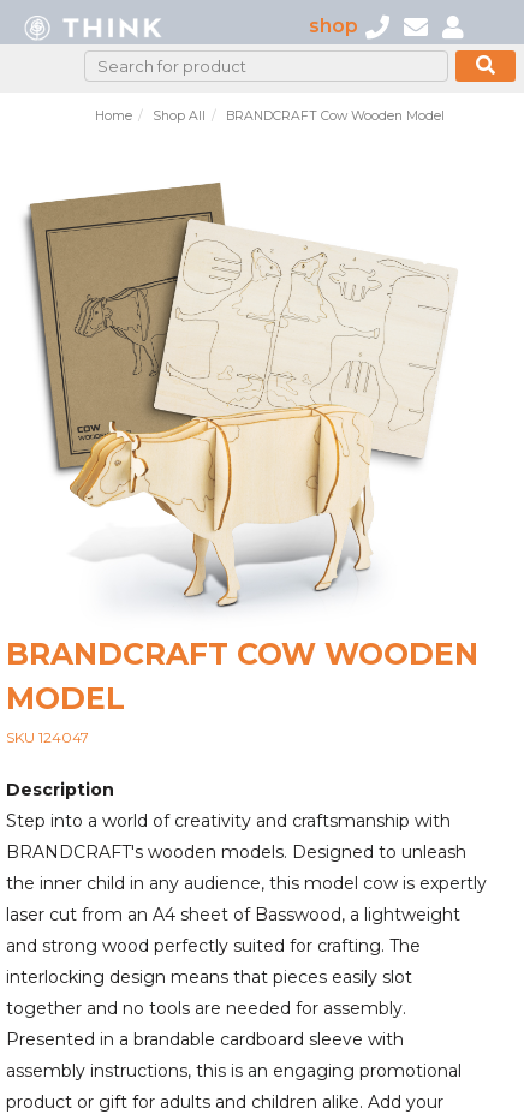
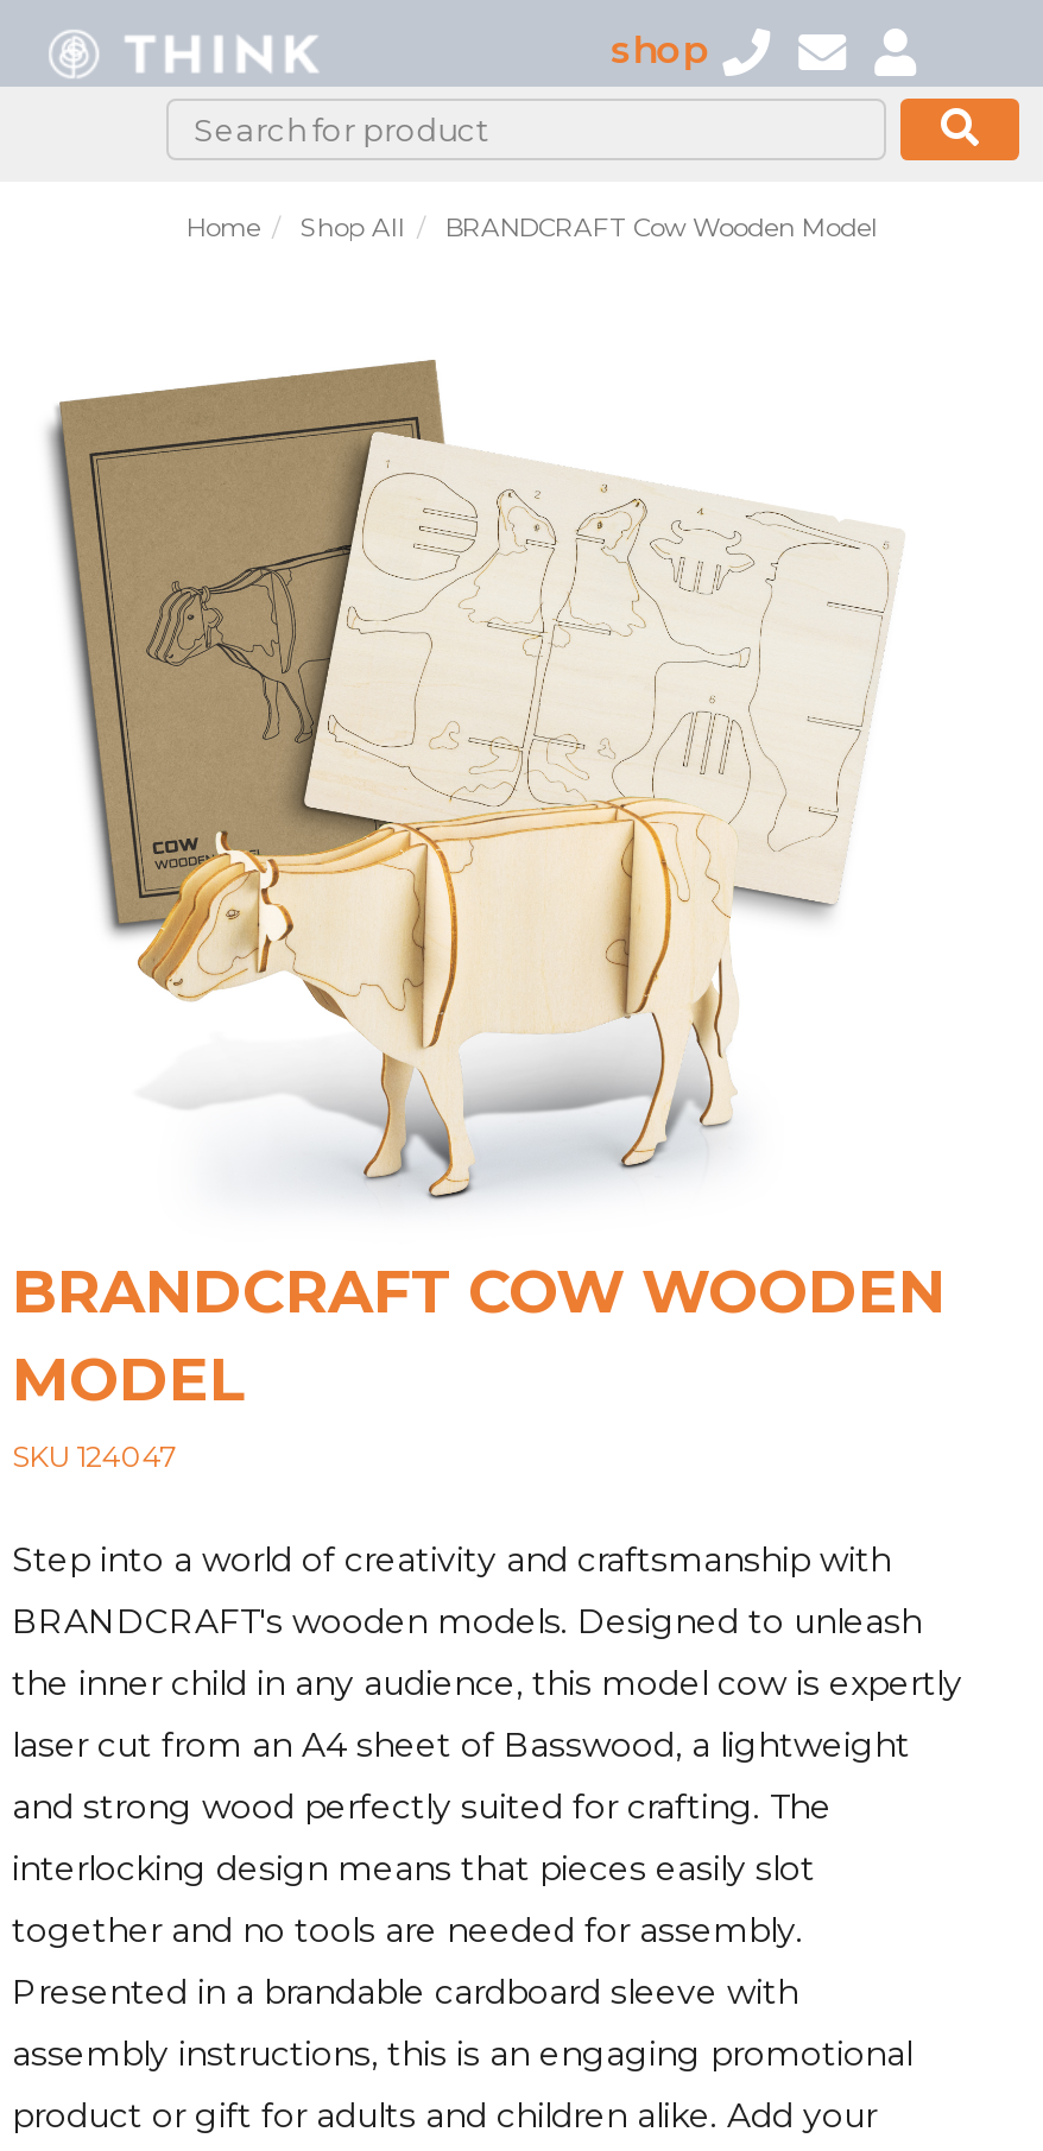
[6,779,114,800] Description -> none

